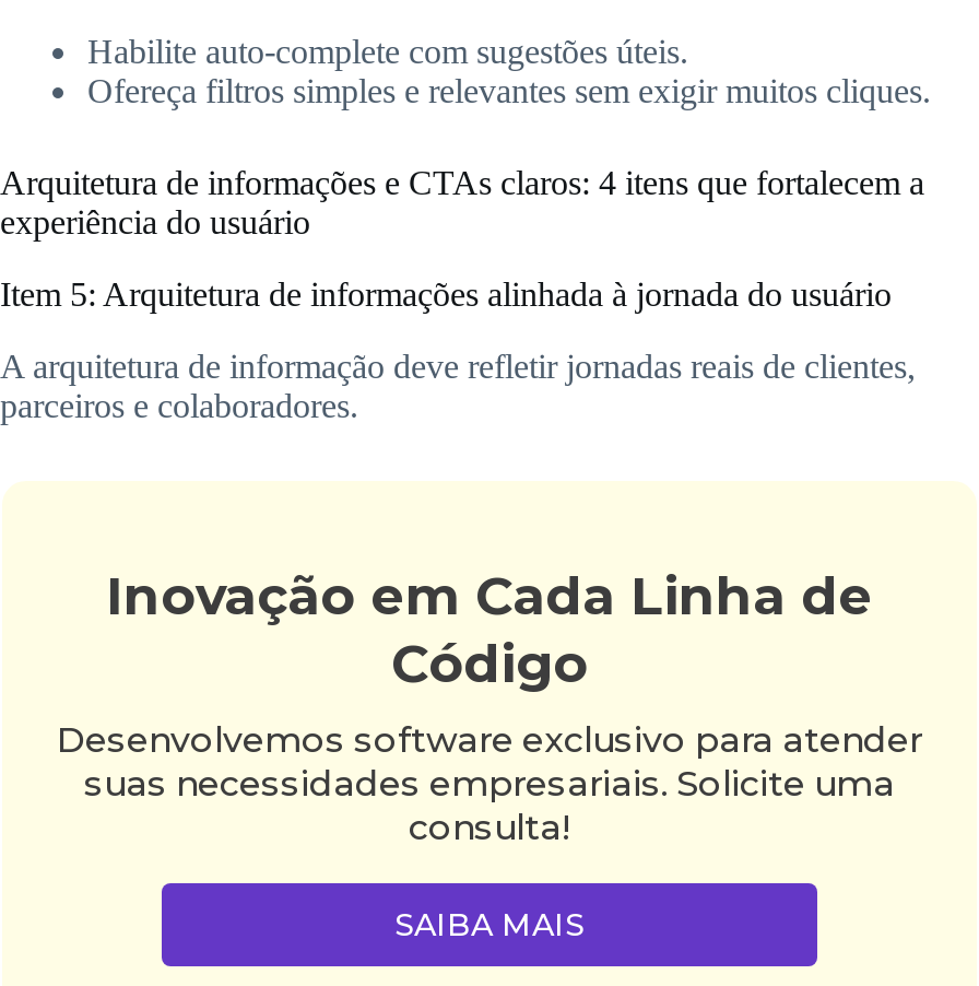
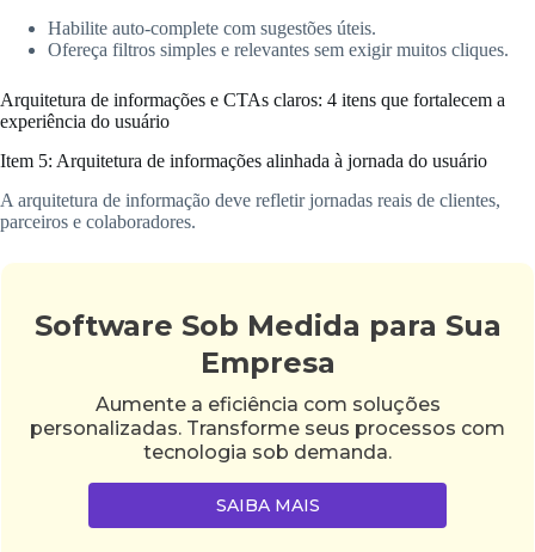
[57,564,922,848] Inovação em Cada Linha de | Código | Desenvolvemos software exclusivo para atender | suas necessidades empresariais. Solicite uma | consulta! -> [30,308,505,464] Software Sob Medida para Sua | Empresa | Aumente a eficiência com soluções | personalizadas. Transforme seus processos com | tecnologia sob demanda.

